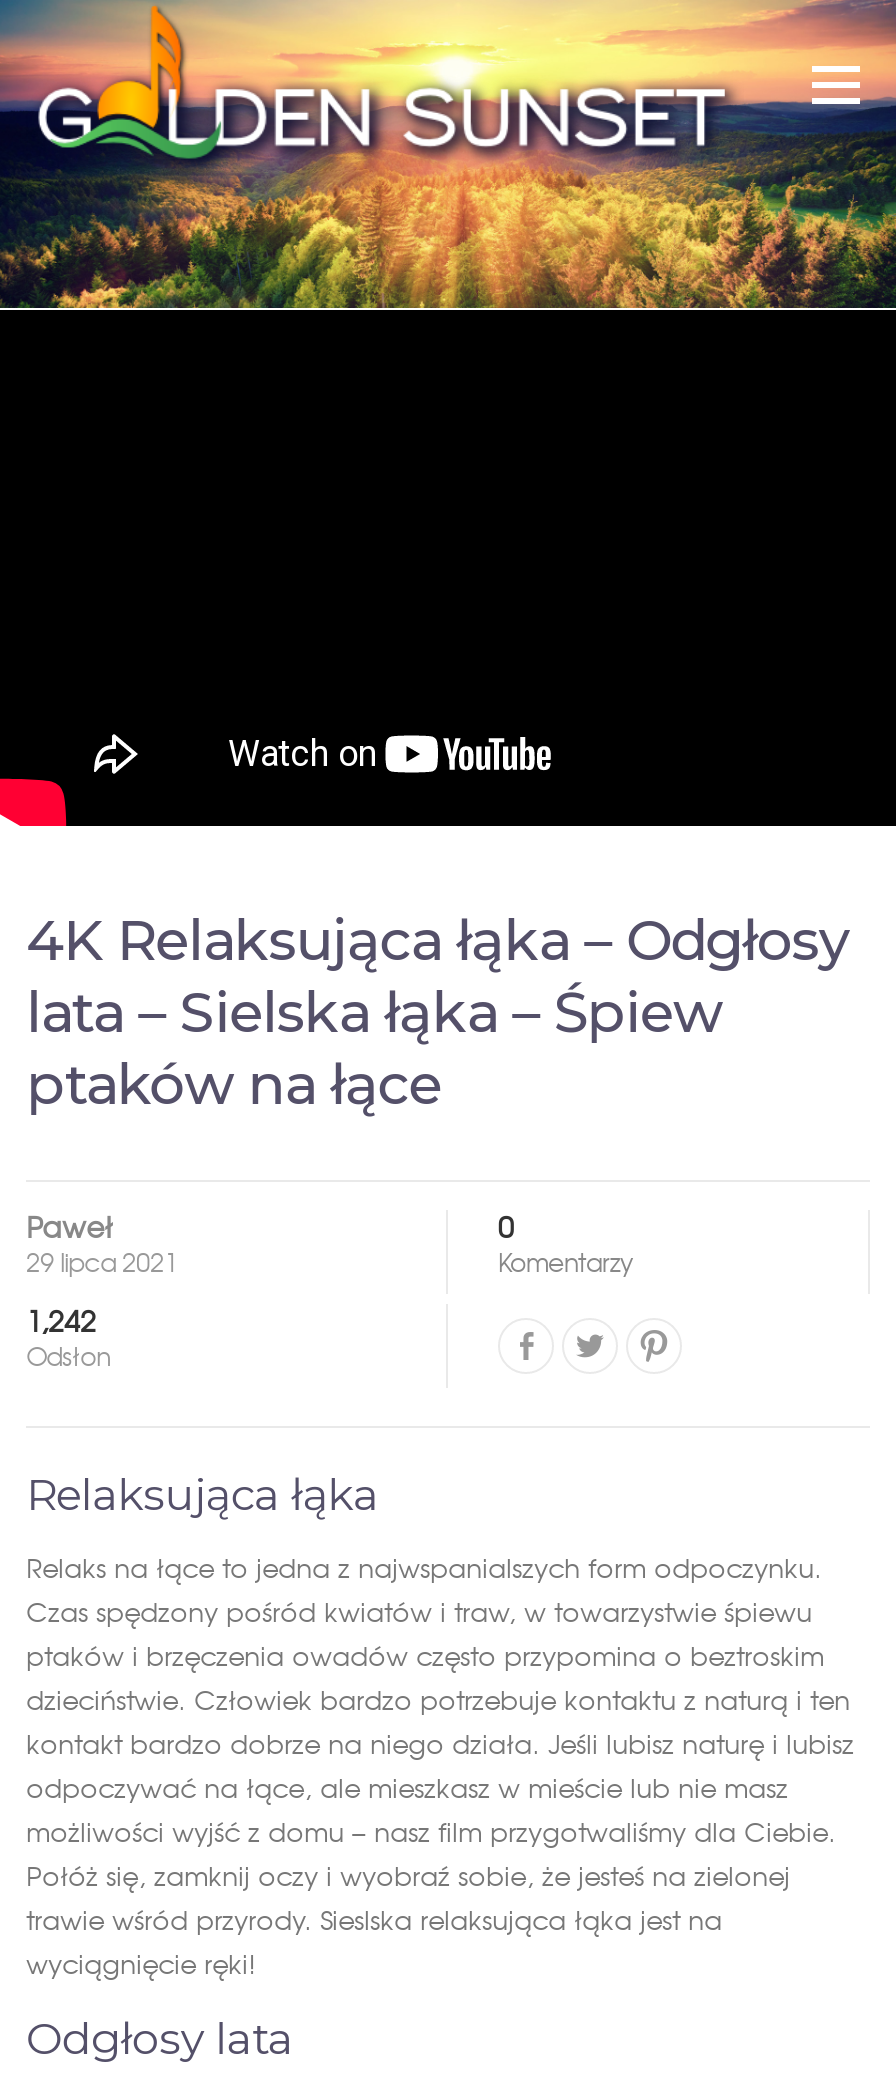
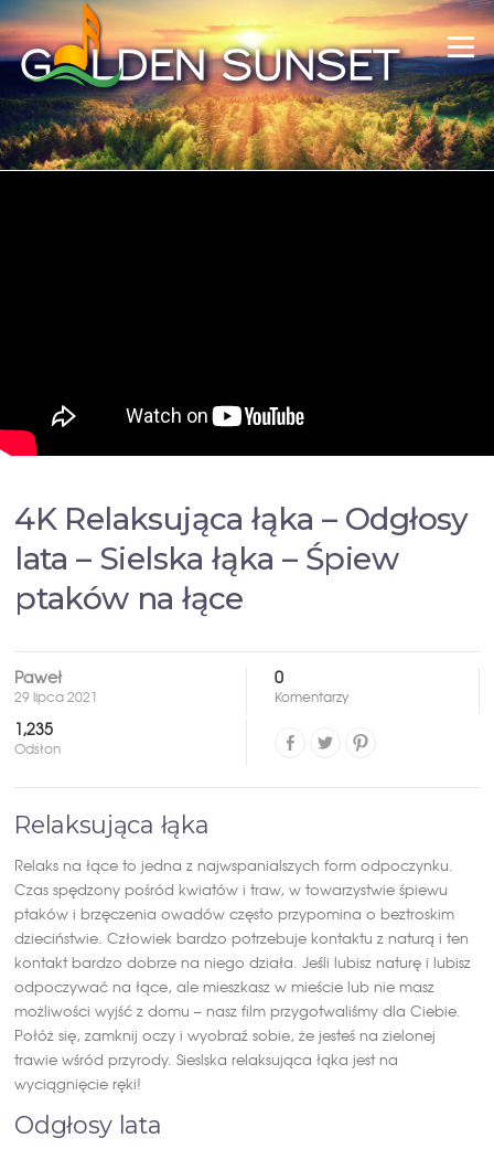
[26,1299,96,1339] 1,242 -> [14,717,53,739] 1,235

